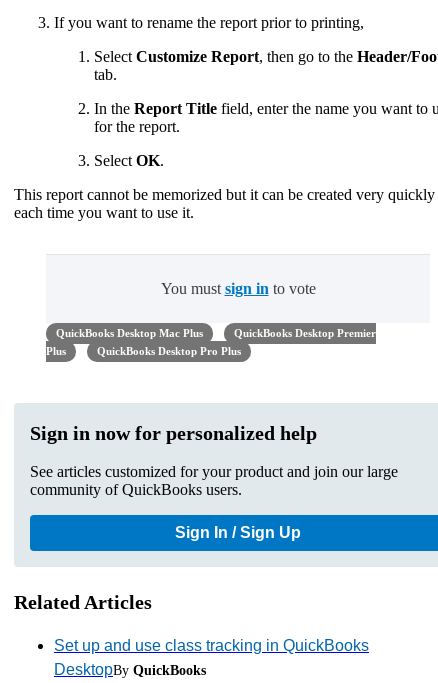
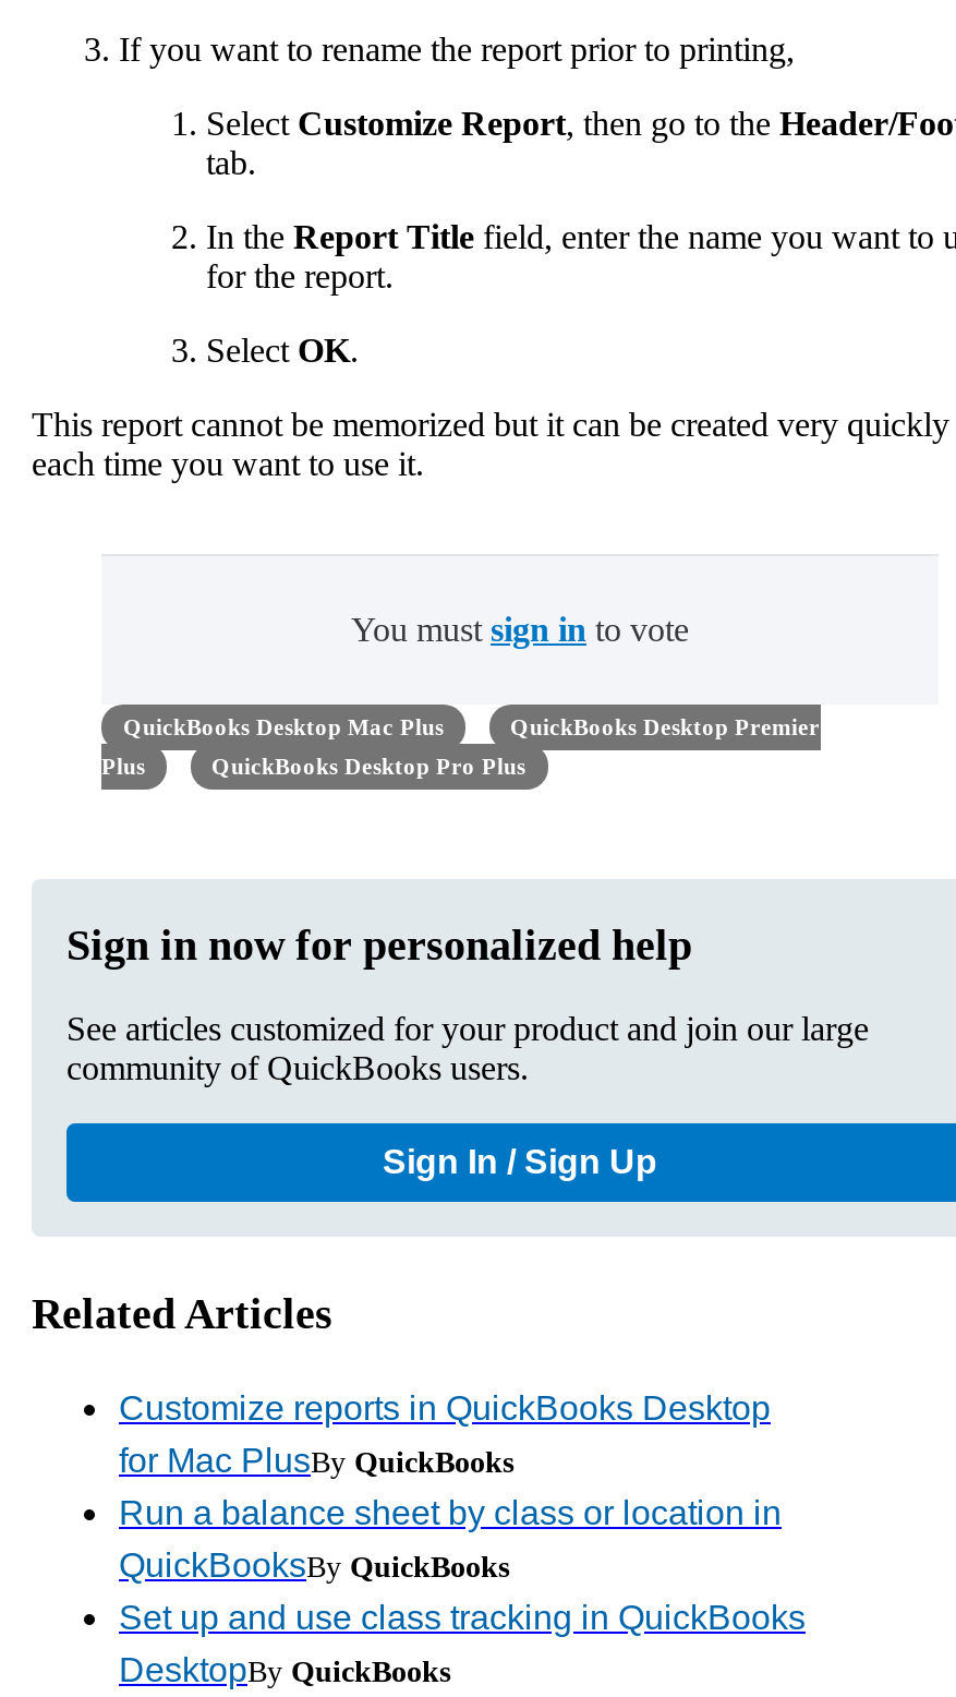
none -> [119,1389,782,1583] Customize reports in QuickBooks Desktop | for Mac PlusBy QuickBooks | Run a balance sheet by class or location in | QuickBooksBy QuickBooks

